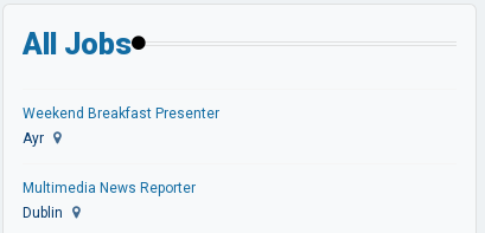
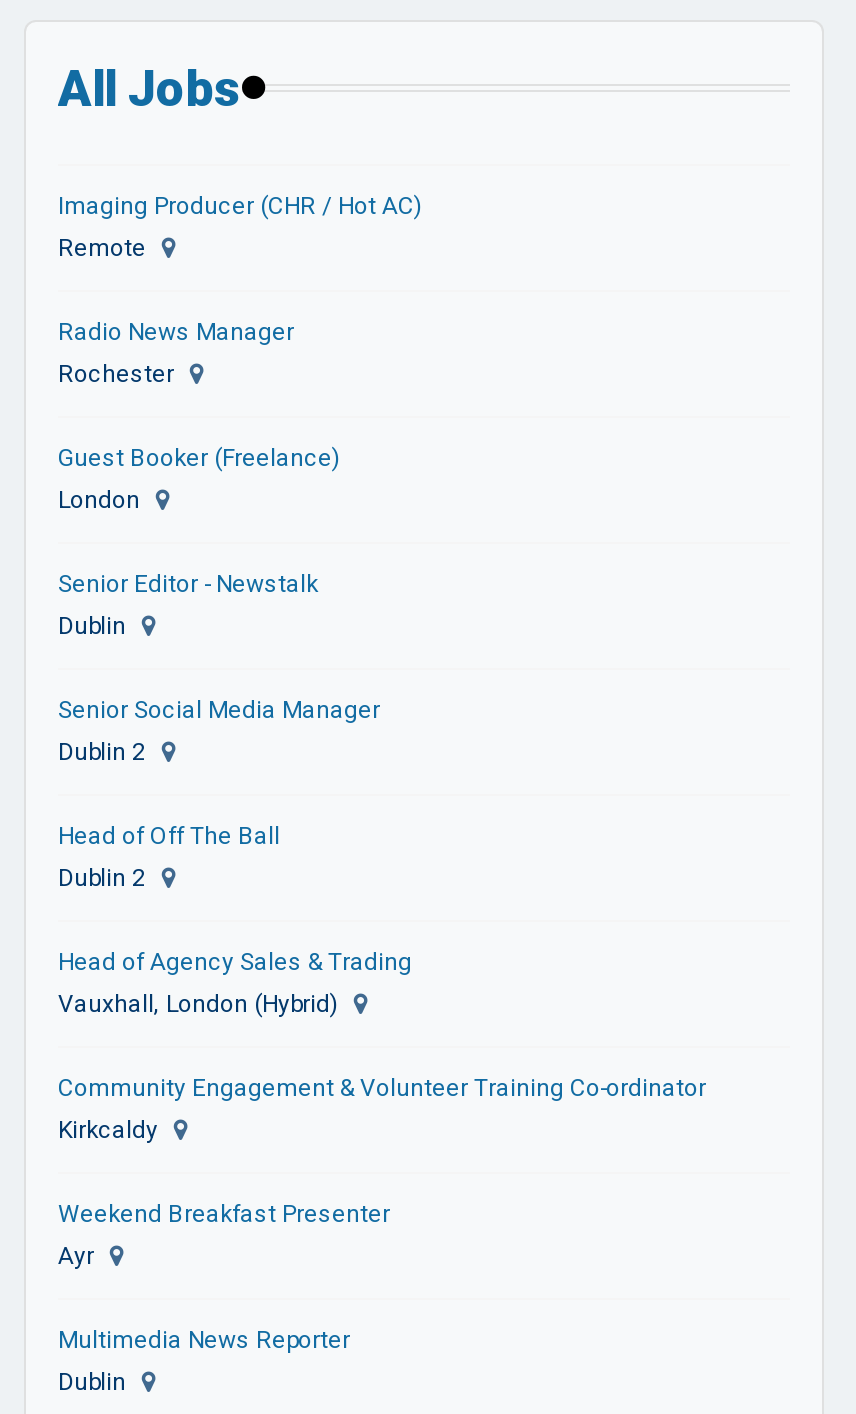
none -> [58,191,706,1143] Imaging Producer (CHR / Hot AC) | Remote | Radio News Manager | Rochester | Guest Booker (Freelance) | London | Senior Editor - Newstalk | Dublin | Senior Social Media Manager | Dublin 2 | Head of Off The Ball | Dublin 2 | Head of Agency Sales & Trading | Vauxhall, London (Hybrid) | Community Engagement & Volunteer Training Co-ordinator | Kirkcaldy

